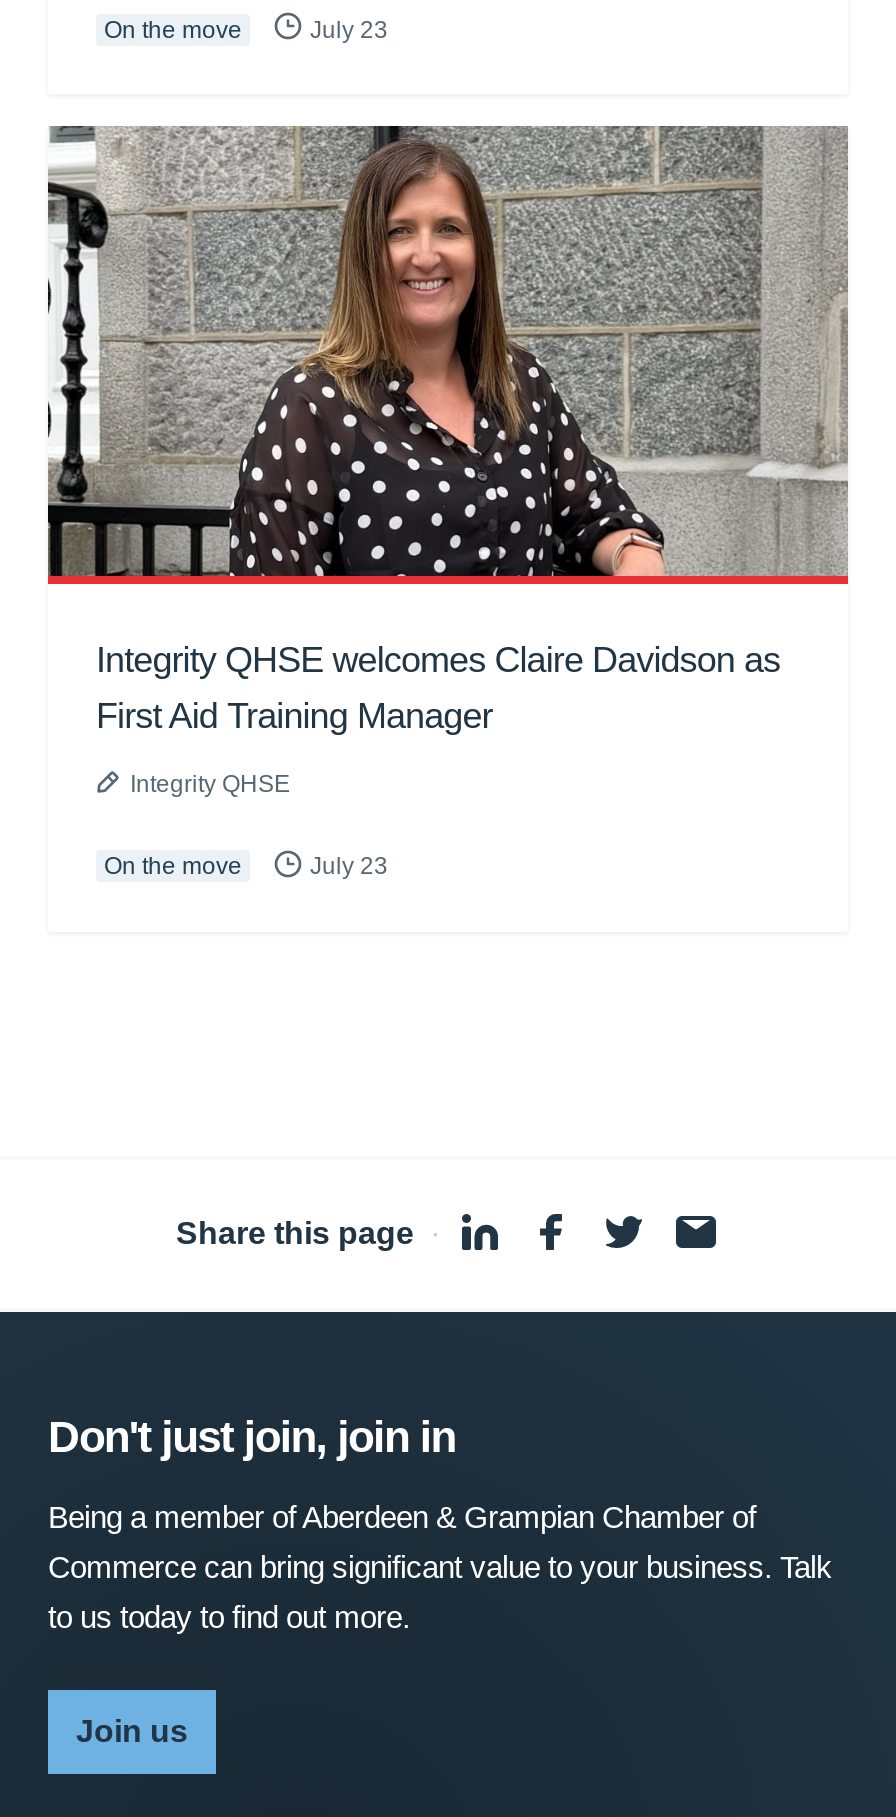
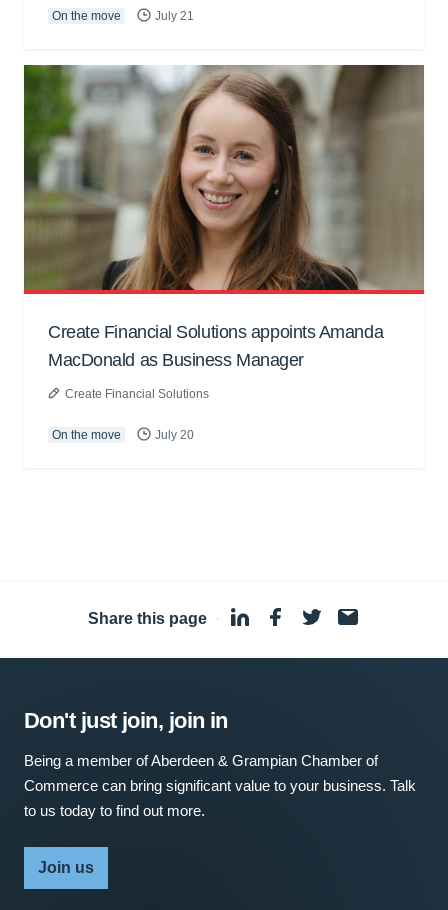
[304,15,388,43] July 23 -> [152,9,194,23] July 21
[46,123,848,737] [image] | Integrity QHSE welcomes Claire Davidson as | First Aid Training Manager -> [23,64,424,370] [image] | Create Financial Solutions appoints Amanda | MacDonald as Business Manager
[130,771,290,799] Integrity QHSE -> [65,387,209,401] Create Financial Solutions
[304,853,388,881] July 23 -> [152,428,194,442] July 20

